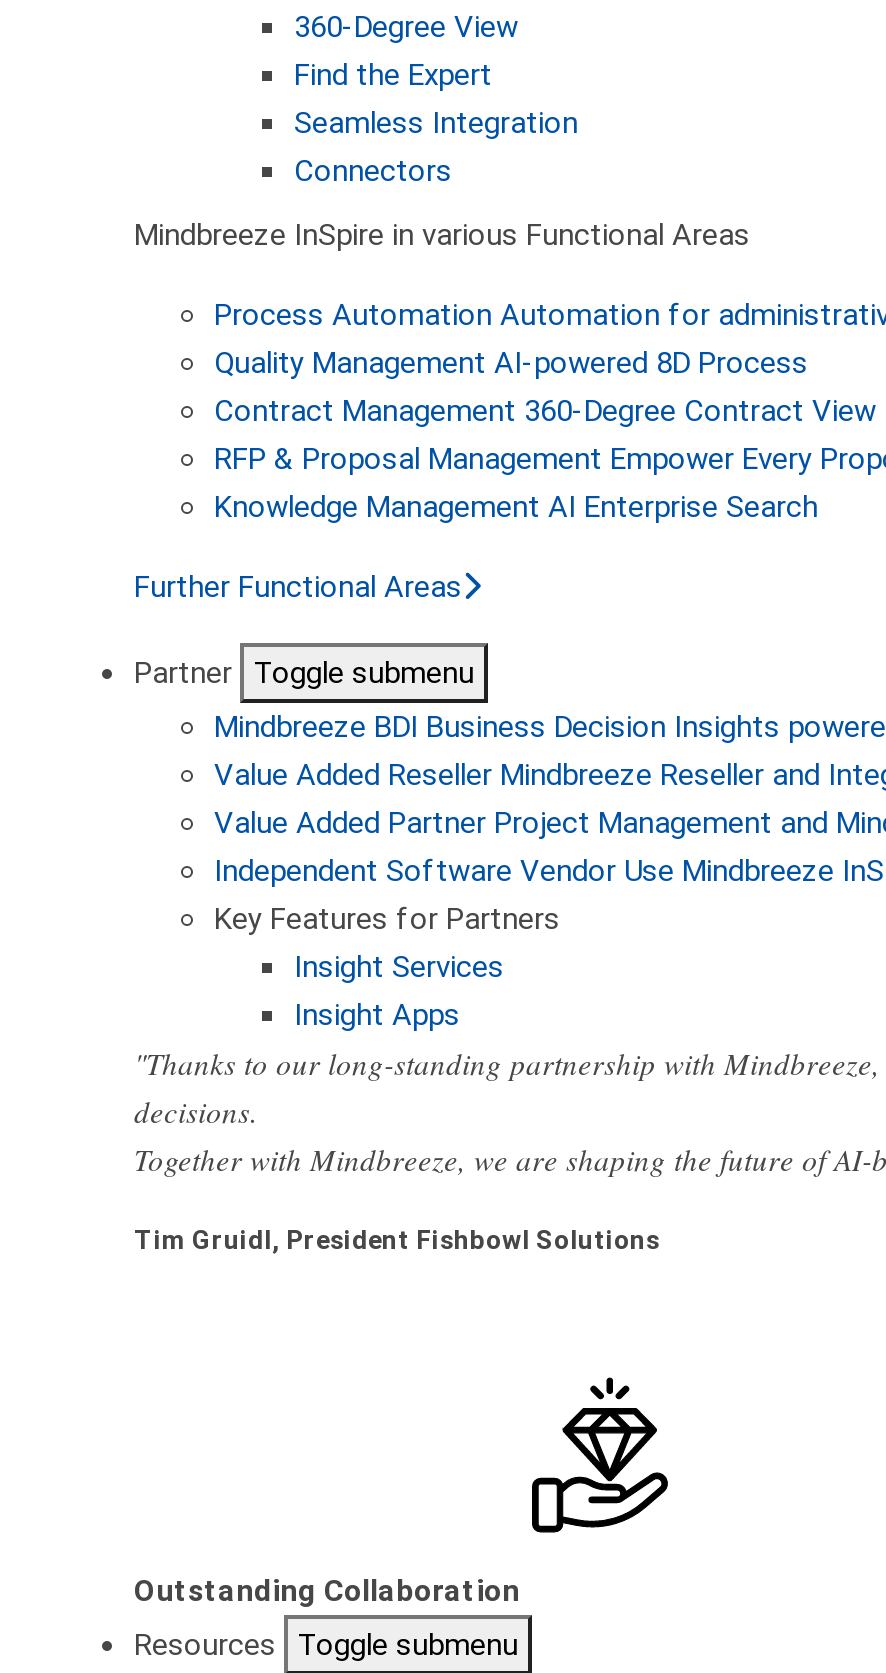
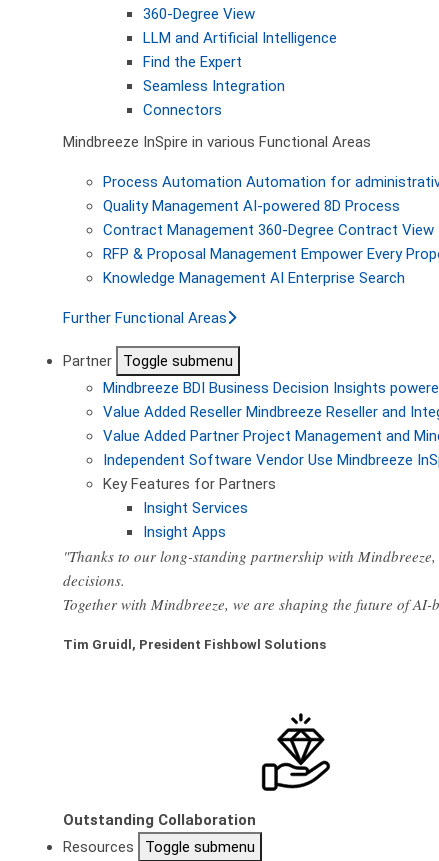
none -> [143,29,337,47] LLM and Artificial Intelligence

